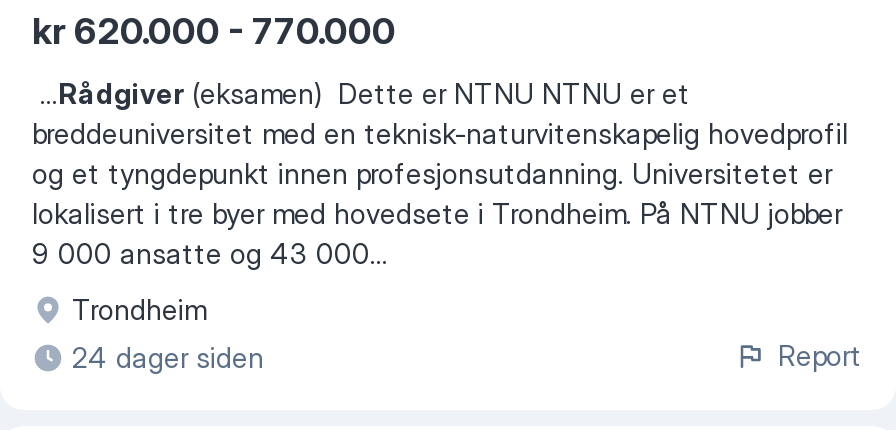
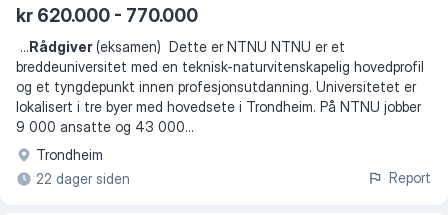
[72,340,264,374] 24 dager siden -> [36,170,130,187] 22 dager siden

